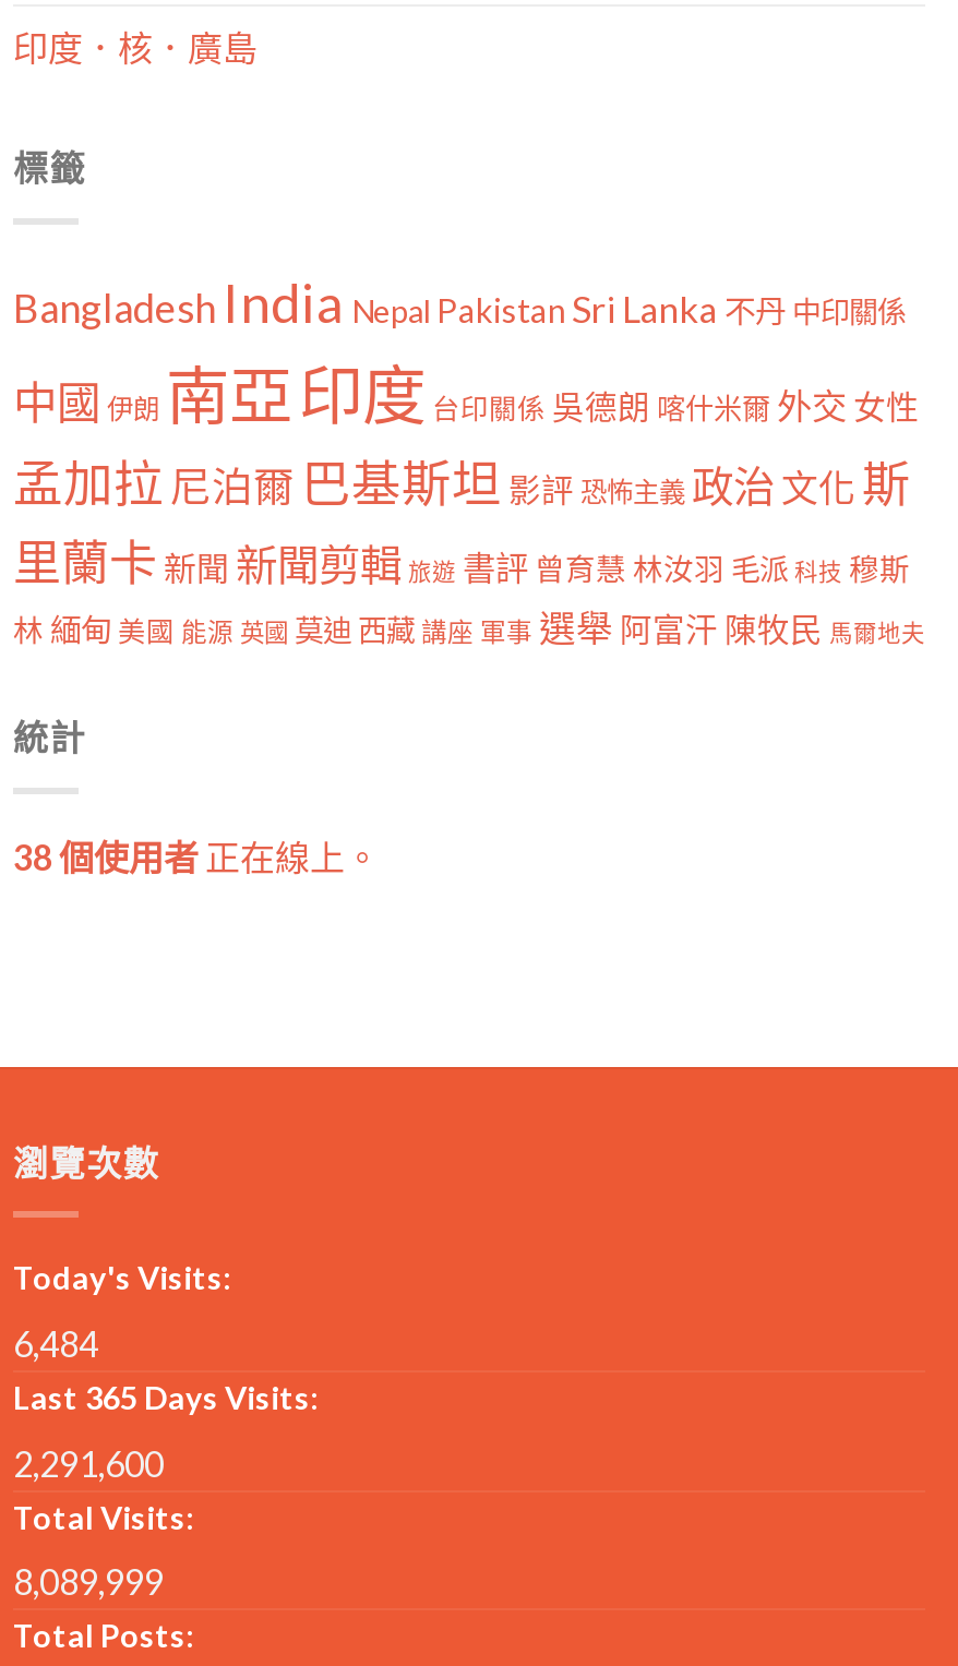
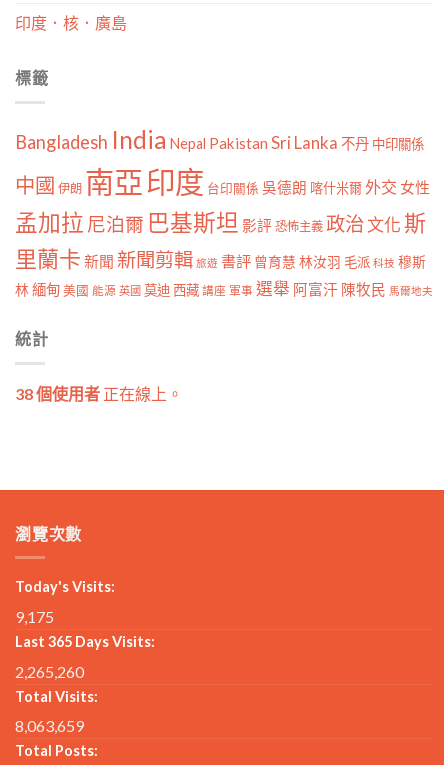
[13,1322,98,1363] 6,484 -> [15,607,54,626] 9,175
[13,1441,164,1483] 2,291,600 -> [15,662,84,681] 2,265,260
[13,1561,164,1602] 8,089,999 -> [15,716,84,735] 8,063,659

